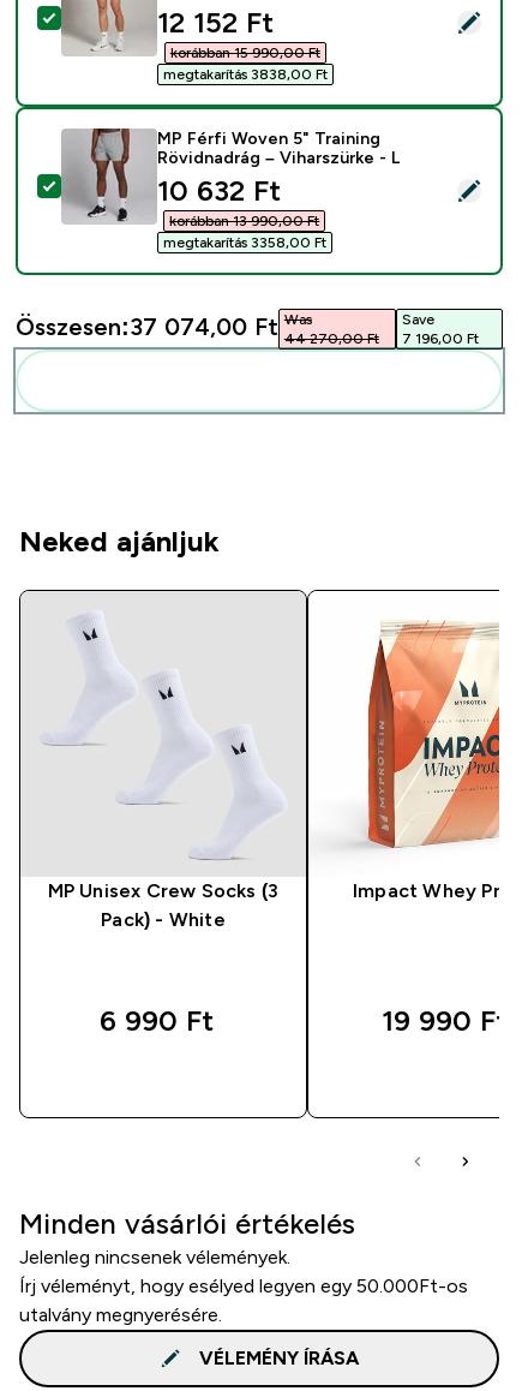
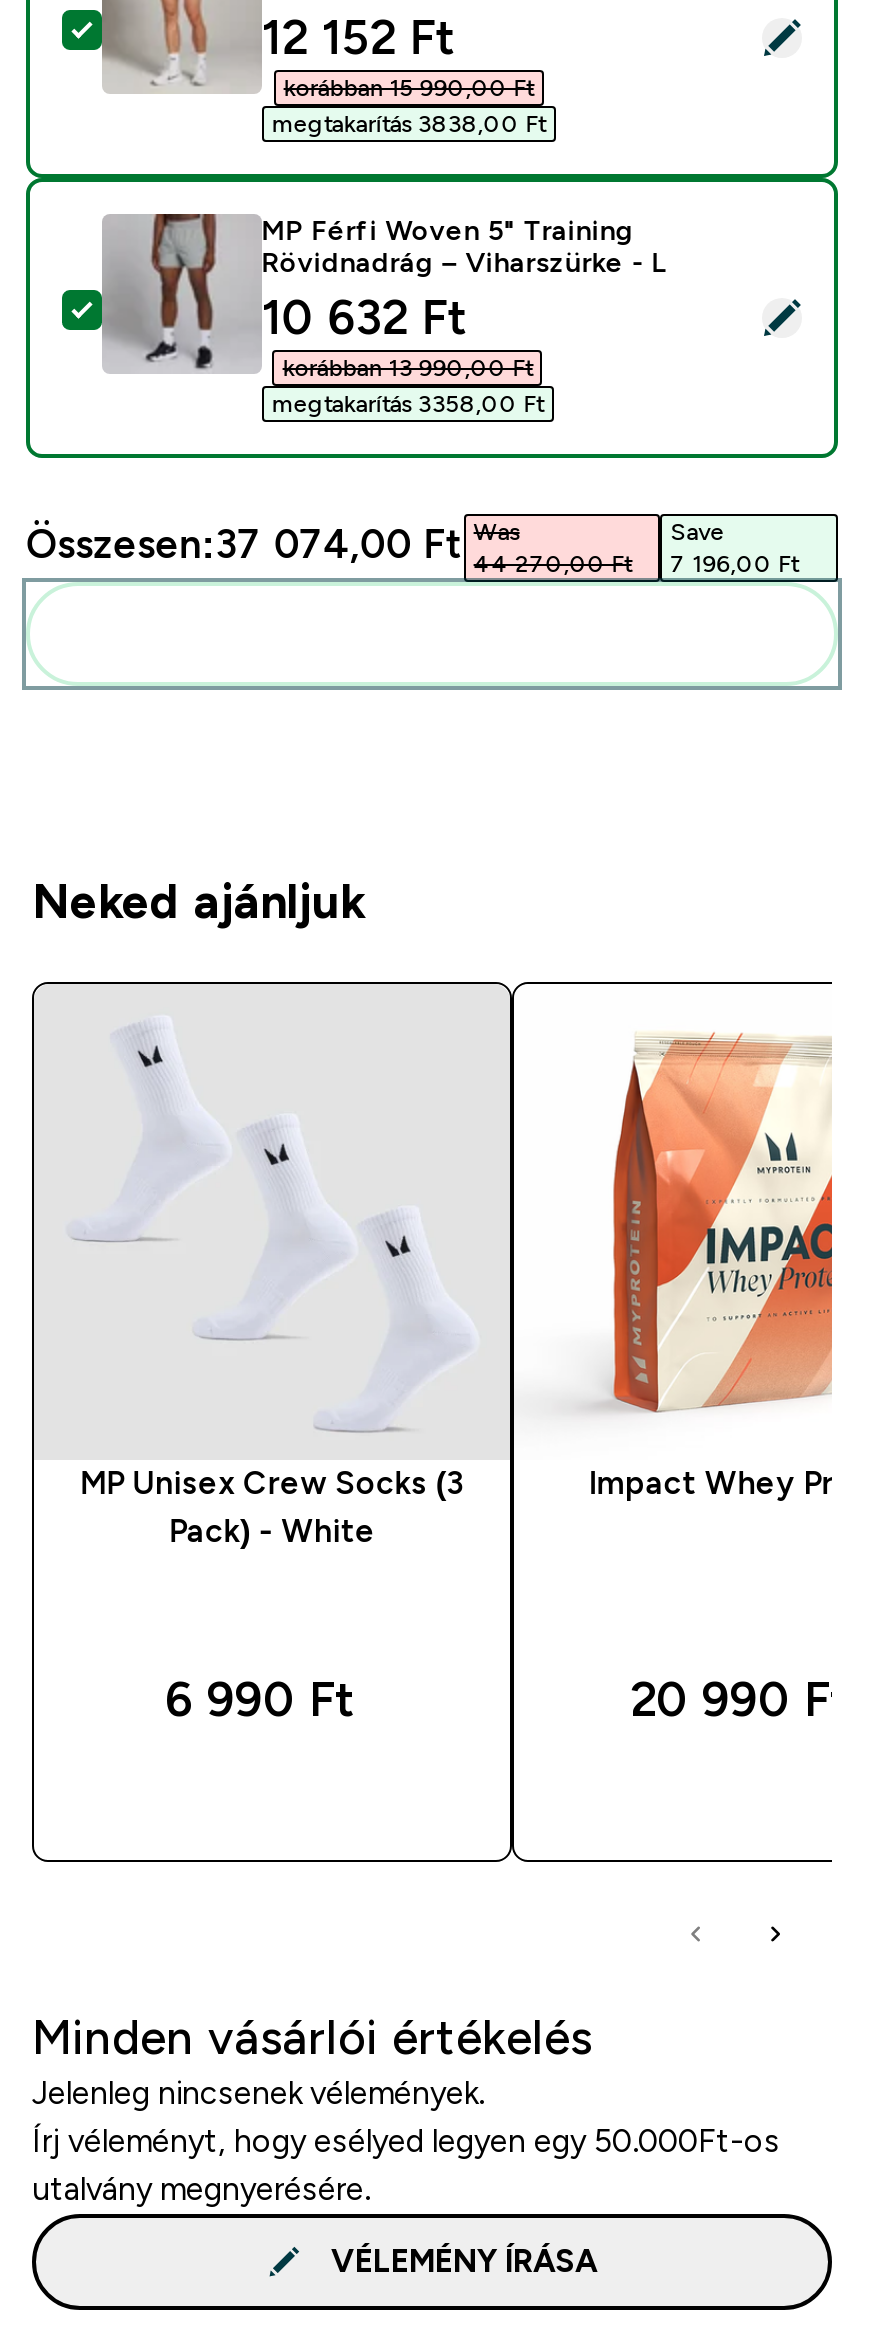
[381,1004,507,1036] 19 990 Ft -> [630,1671,850,1725] 20 990 Ft

